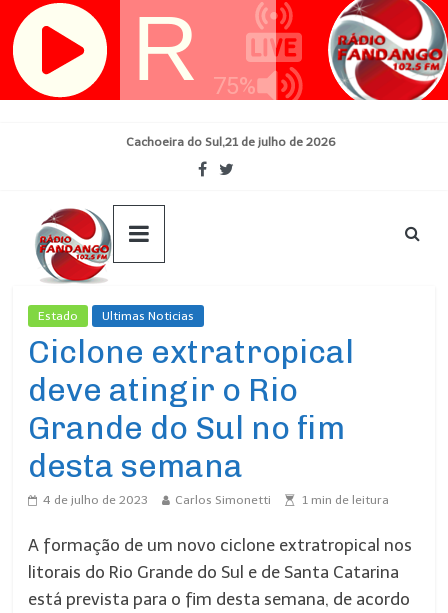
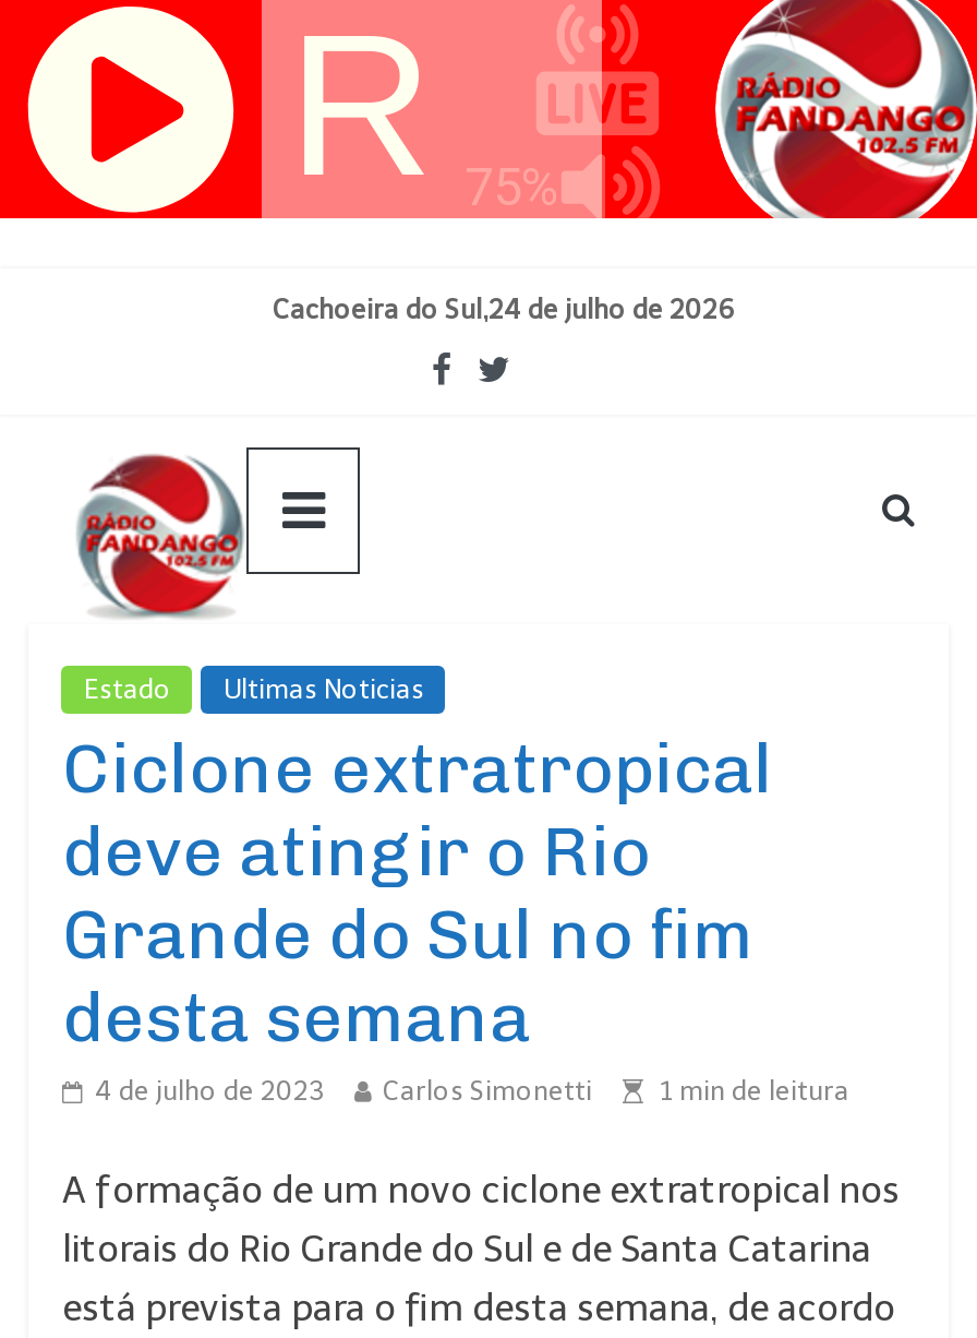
[126,135,336,149] Cachoeira do Sul,21 de julho de 2026 -> [273,295,735,325] Cachoeira do Sul,24 de julho de 2026

